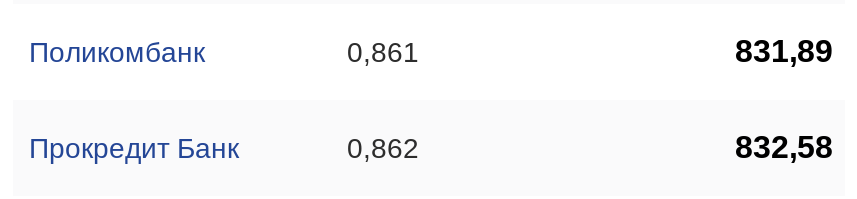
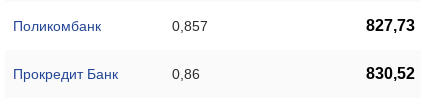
[347,36,419,68] 0,861 -> [172,18,208,34] 0,857
[735,34,833,68] 831,89 -> [366,17,415,34] 827,73
[347,132,419,164] 0,862 -> [172,66,200,82] 0,86
[735,130,833,164] 832,58 -> [366,65,415,82] 830,52

